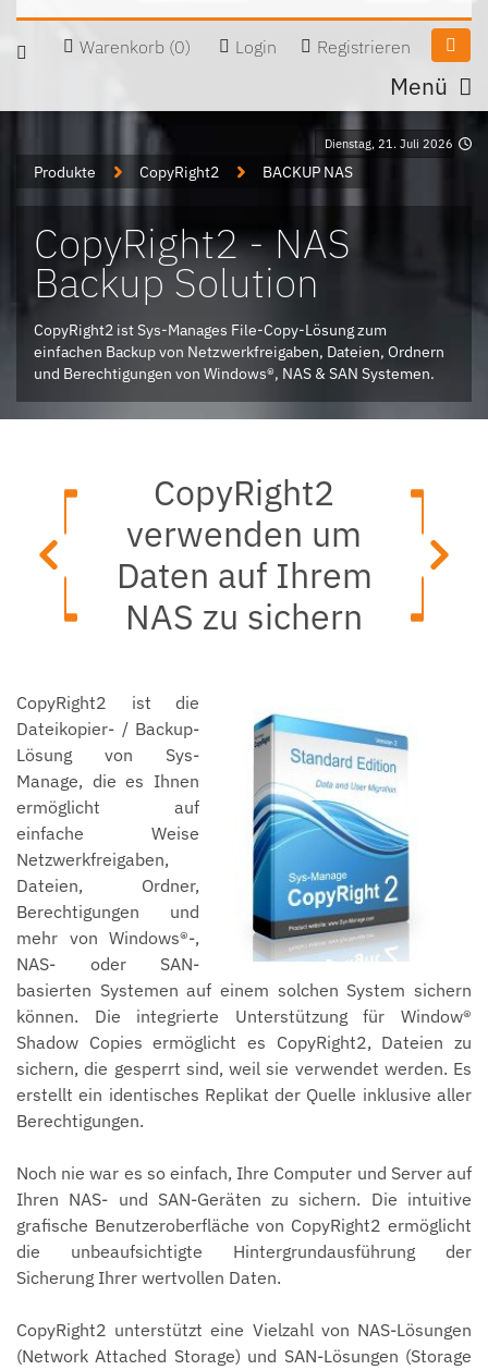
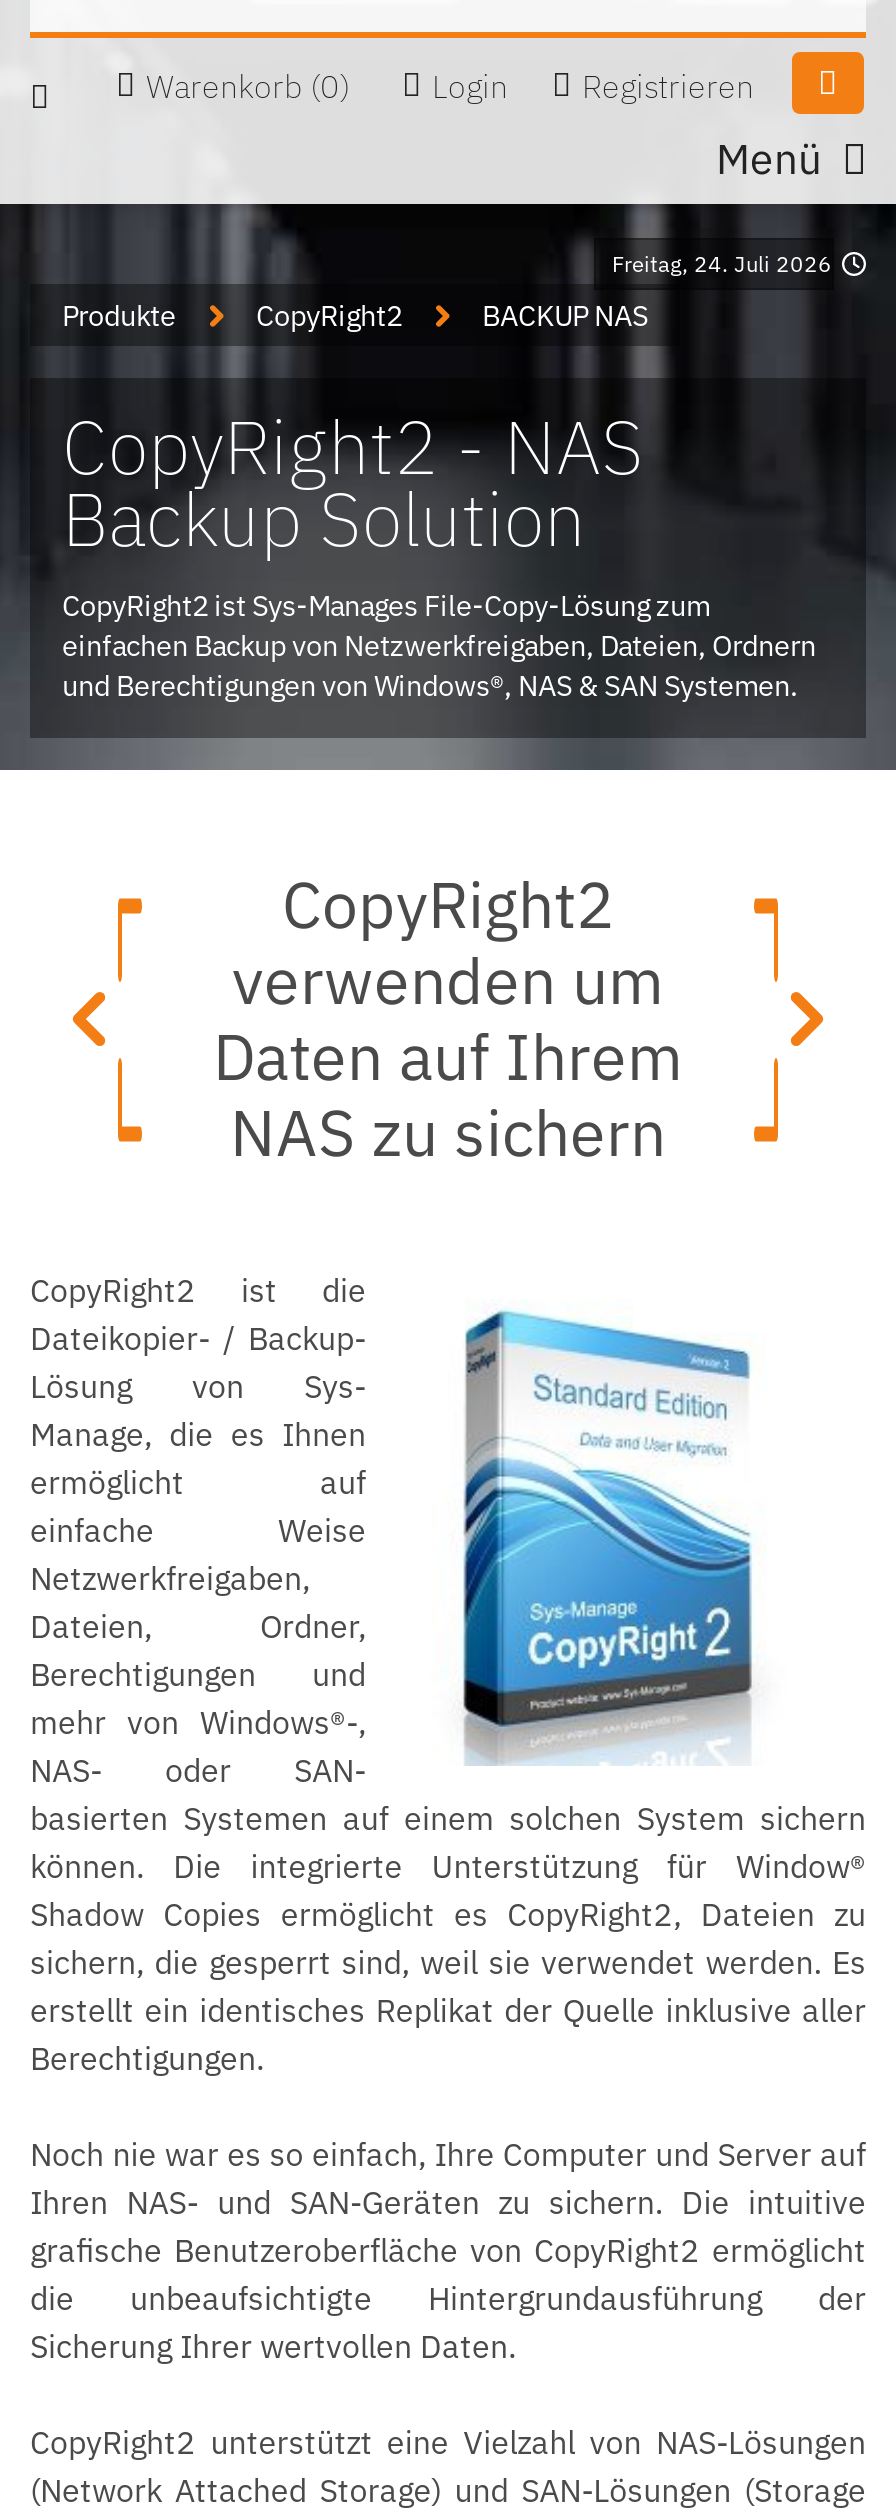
[325,136,453,151] Dienstag, 21. Juli 2026 -> [612,250,832,278] Freitag, 24. Juli 2026

